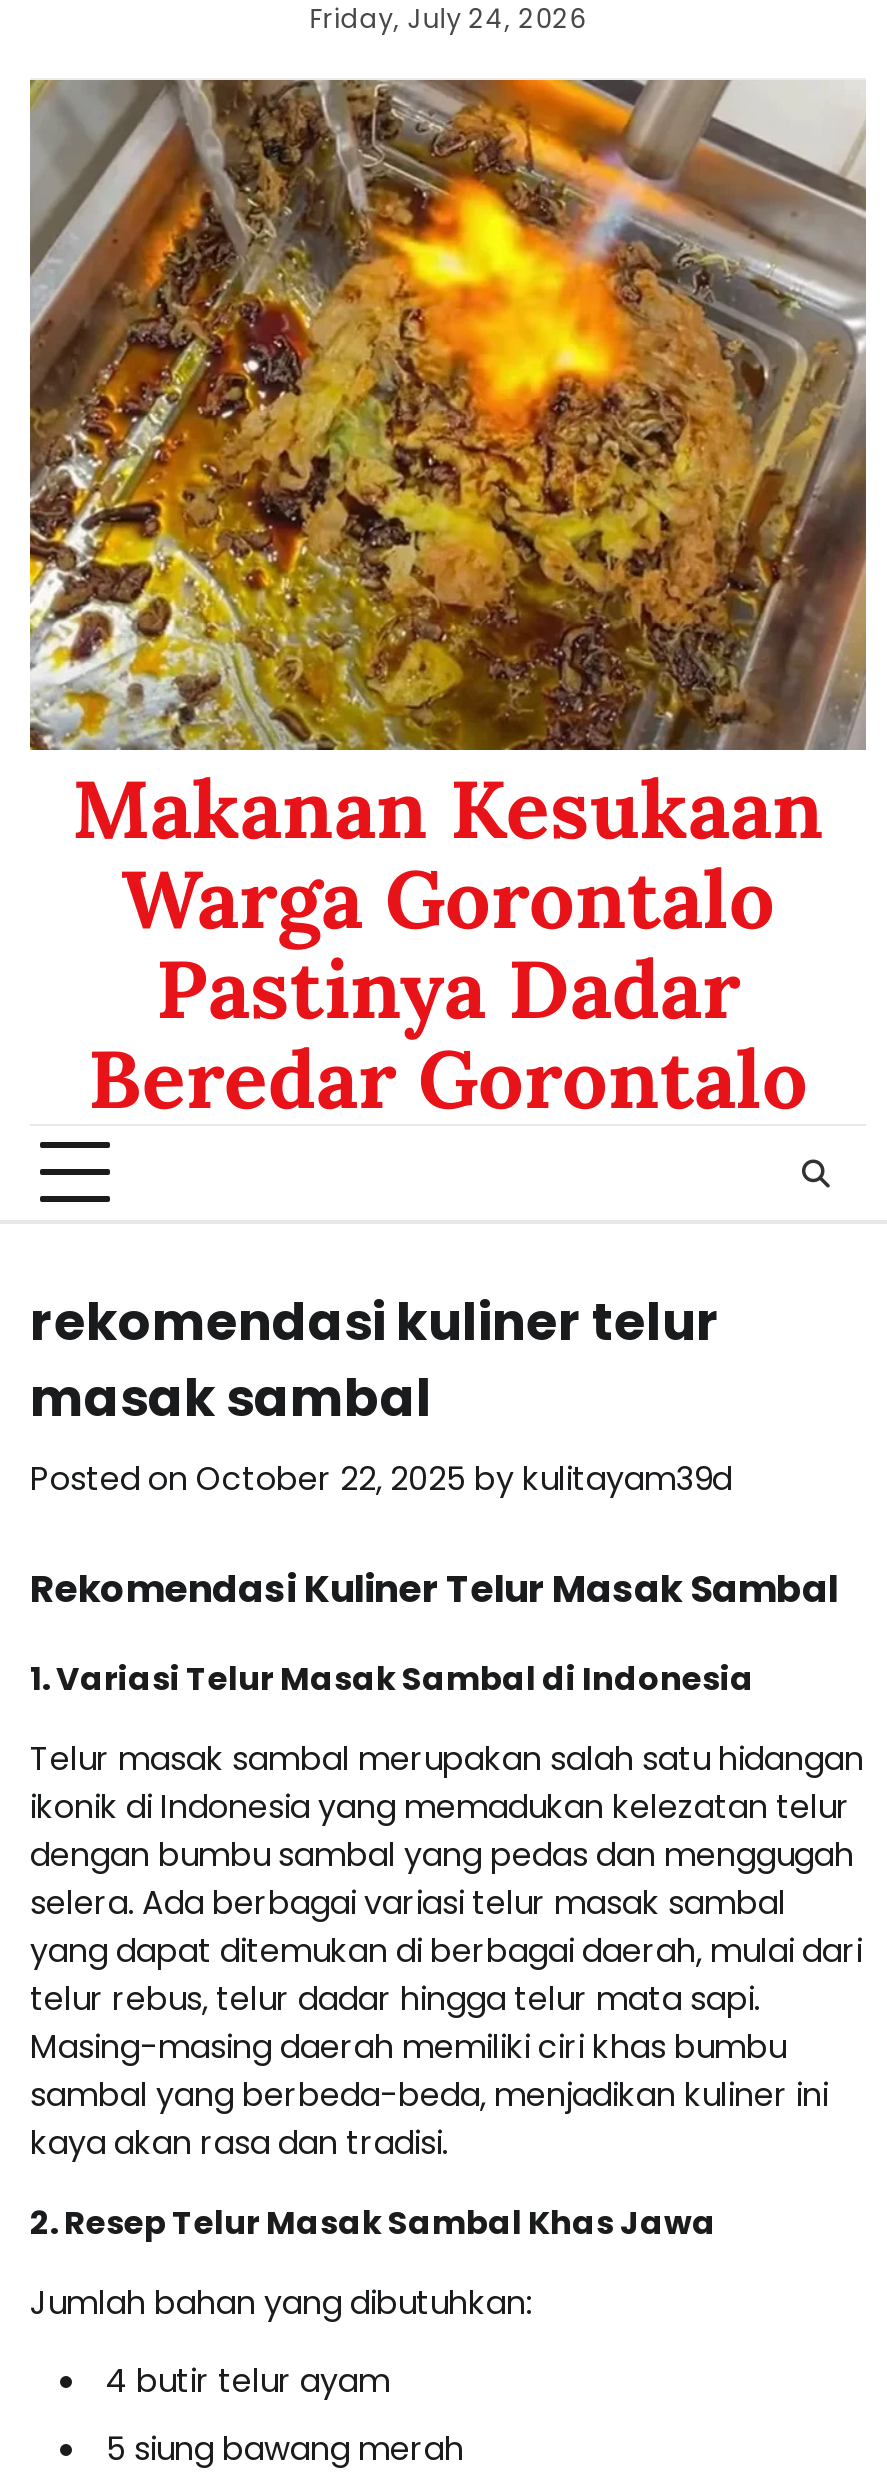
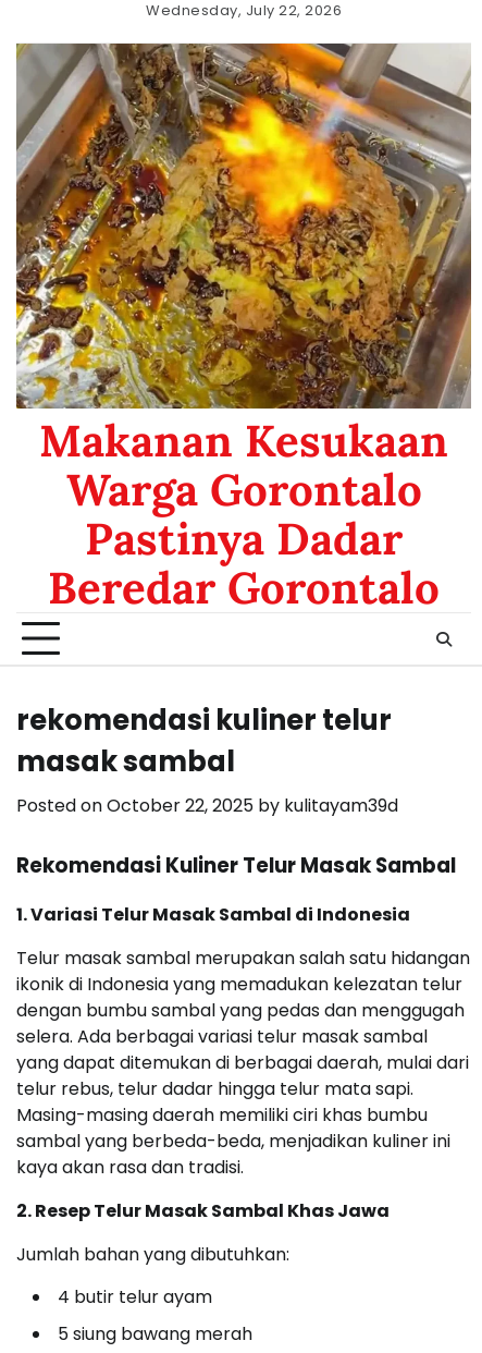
[310,0,586,38] Friday, July 24, 2026 -> [146,0,342,21] Wednesday, July 22, 2026

